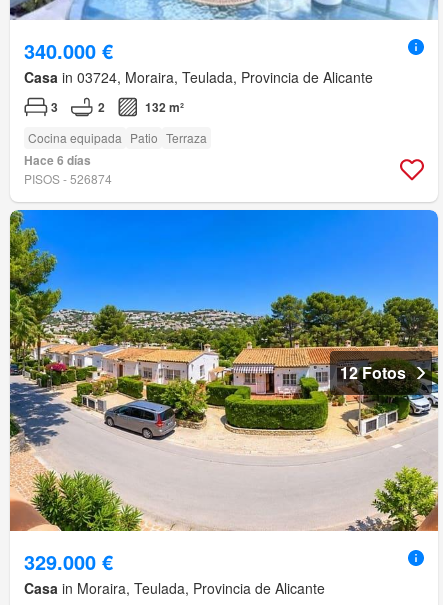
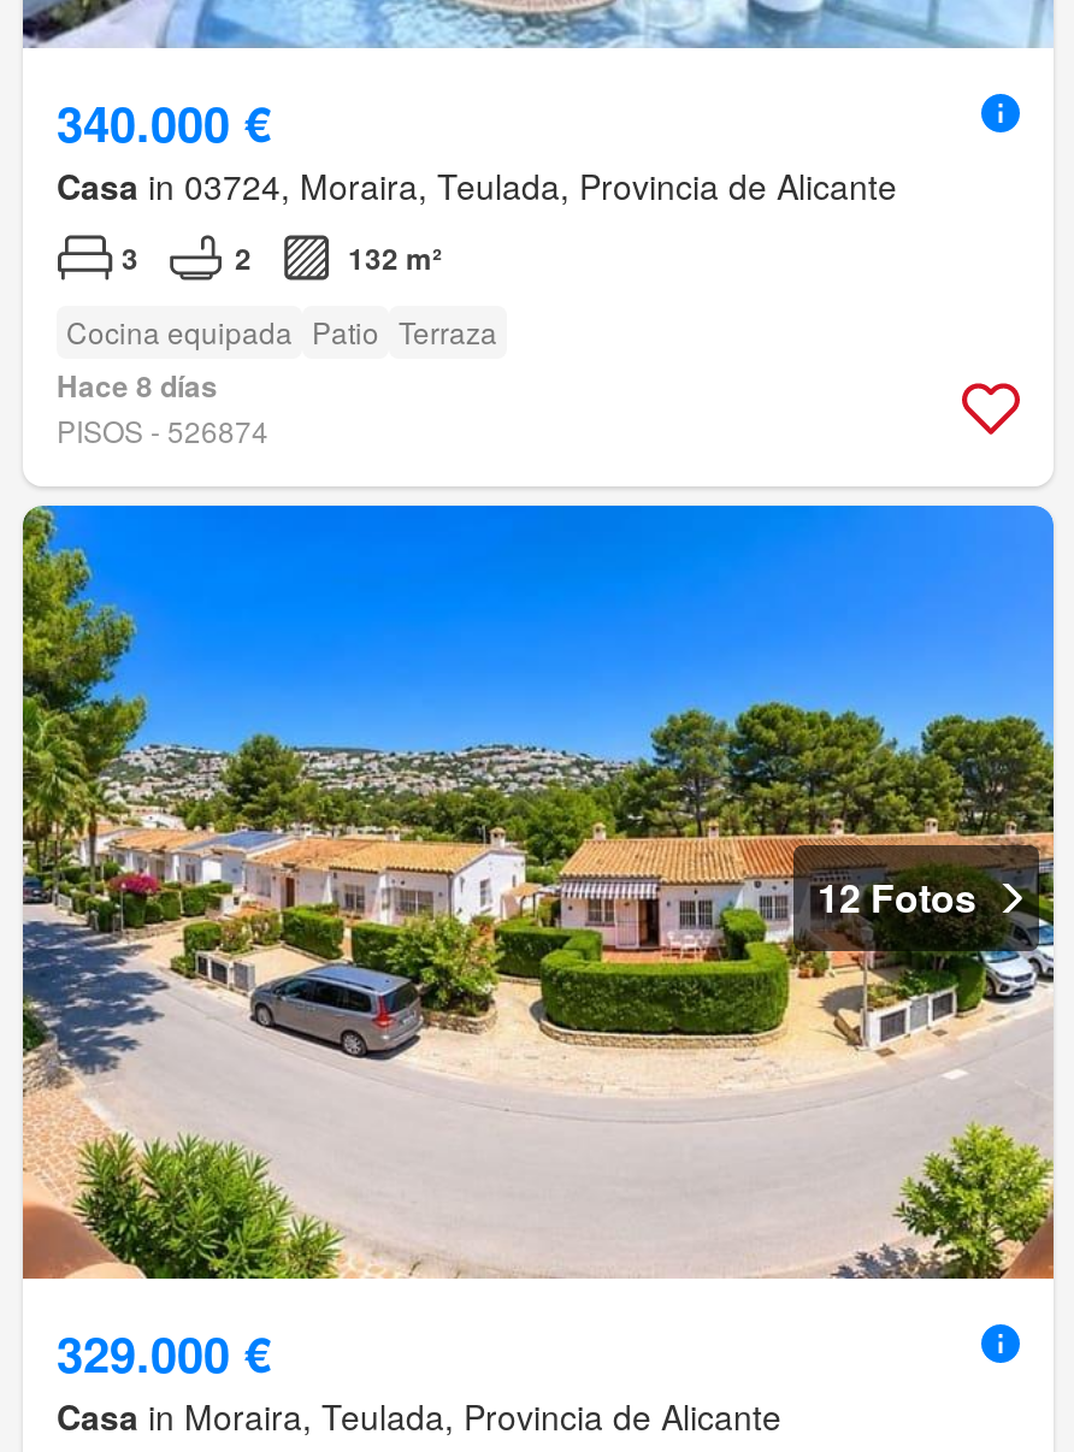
[24,151,91,169] Hace 6 días -> [57,363,218,407] Hace 8 días

